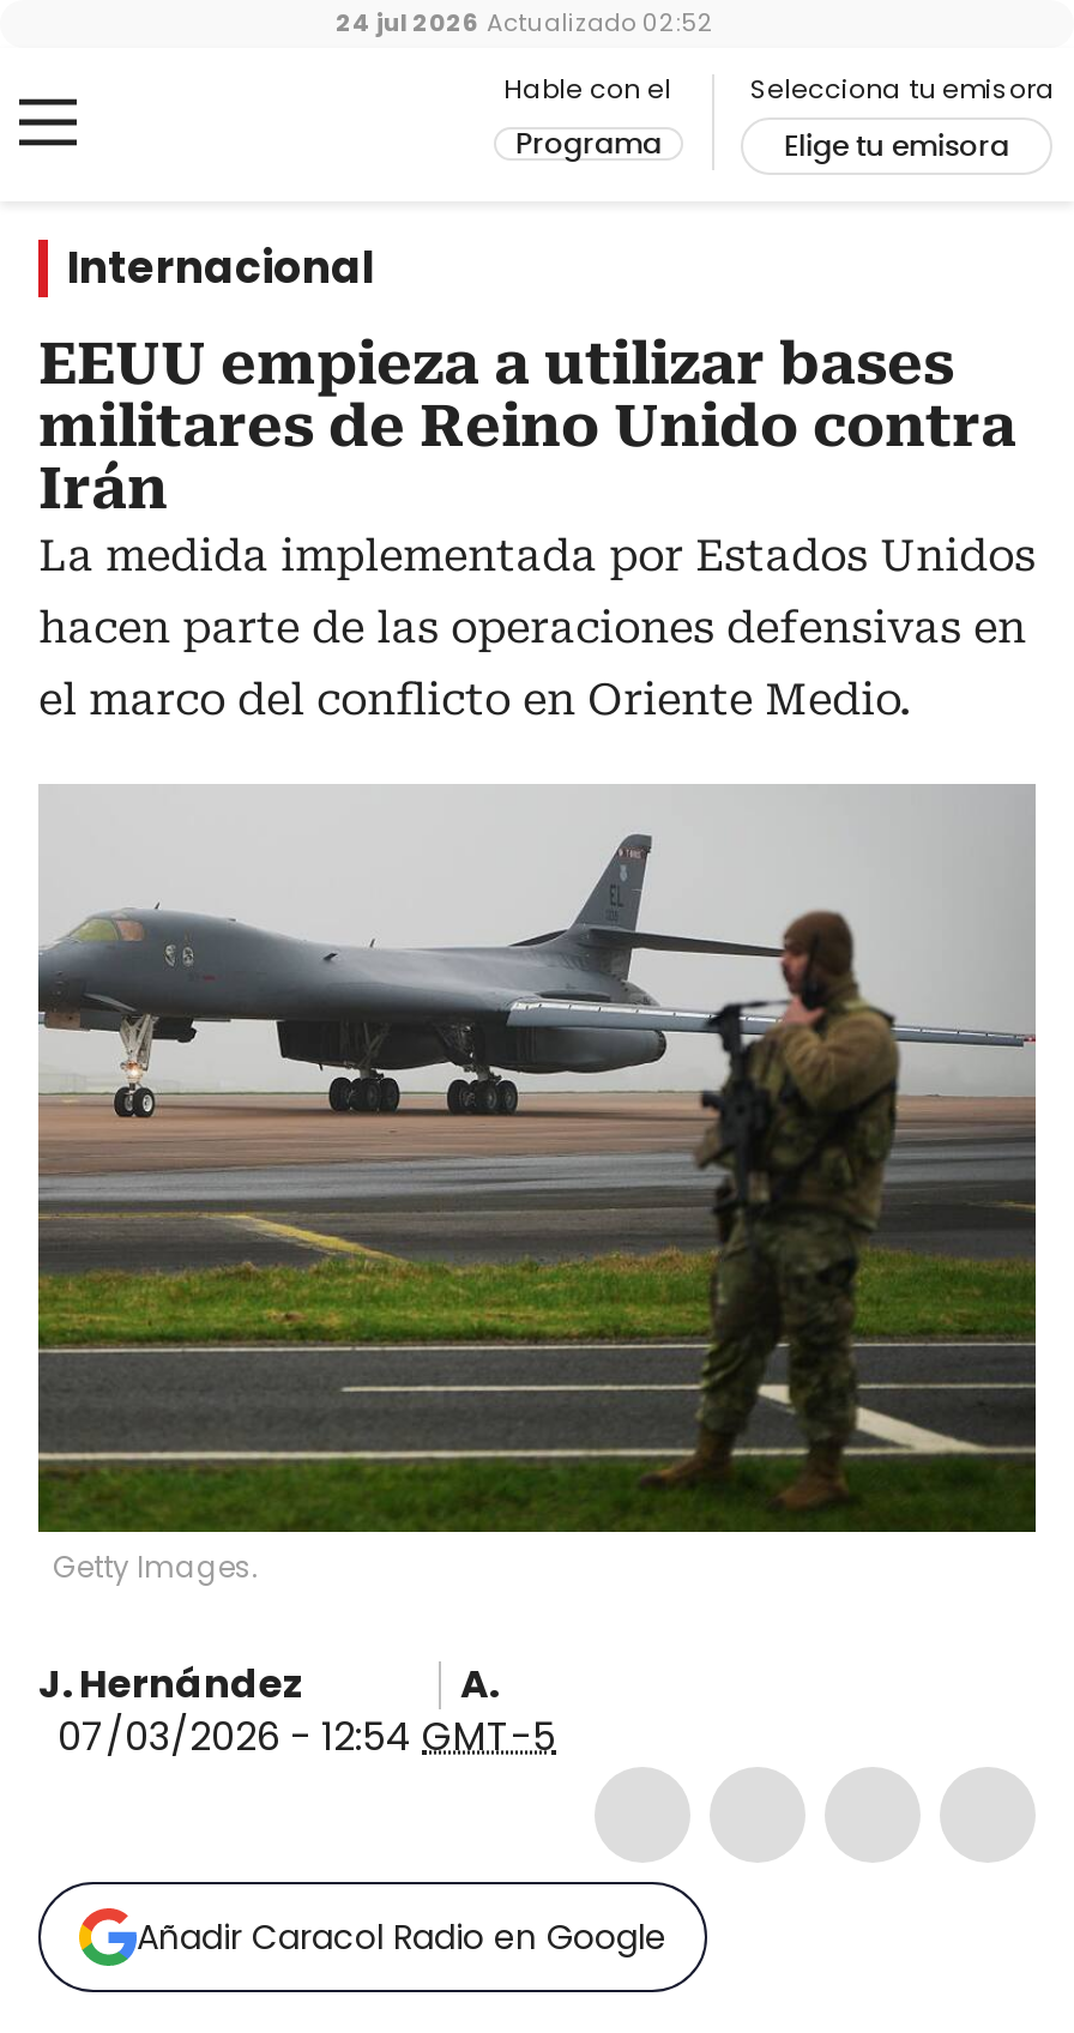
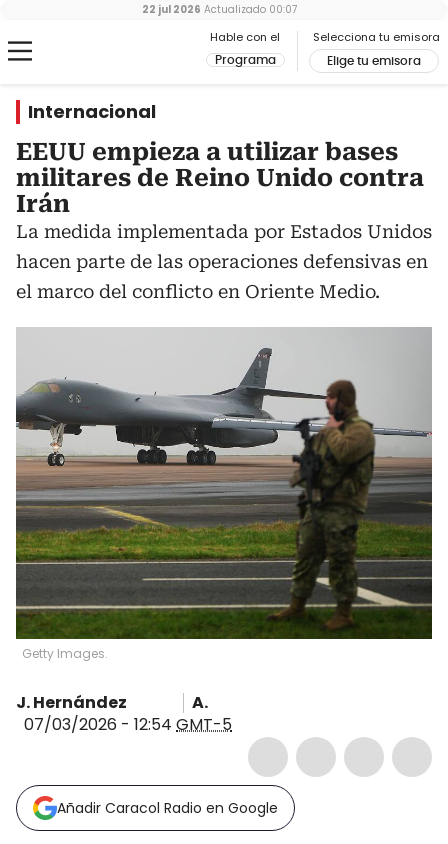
[336,5,714,41] 24 jul 2026 Actualizado 02:52 -> [141,2,296,17] 22 jul 2026 Actualizado 00:07

